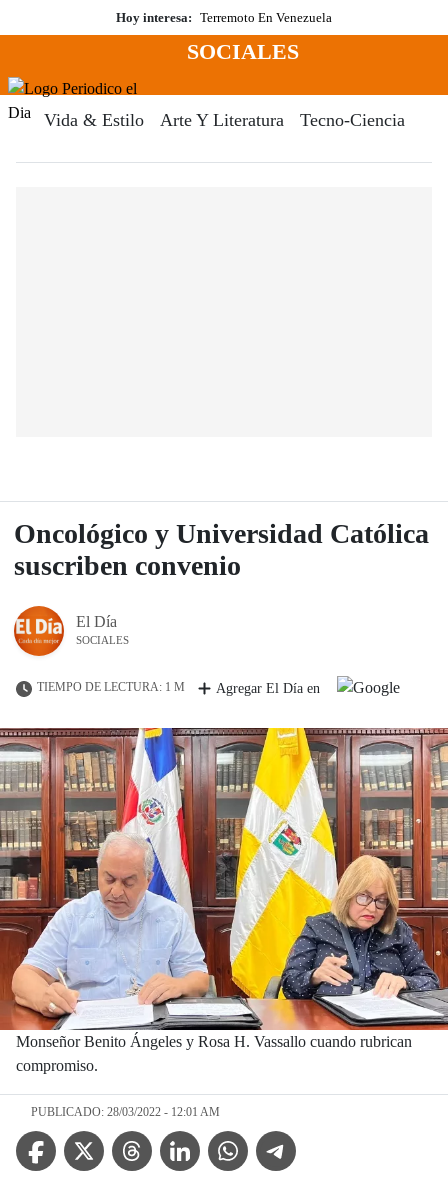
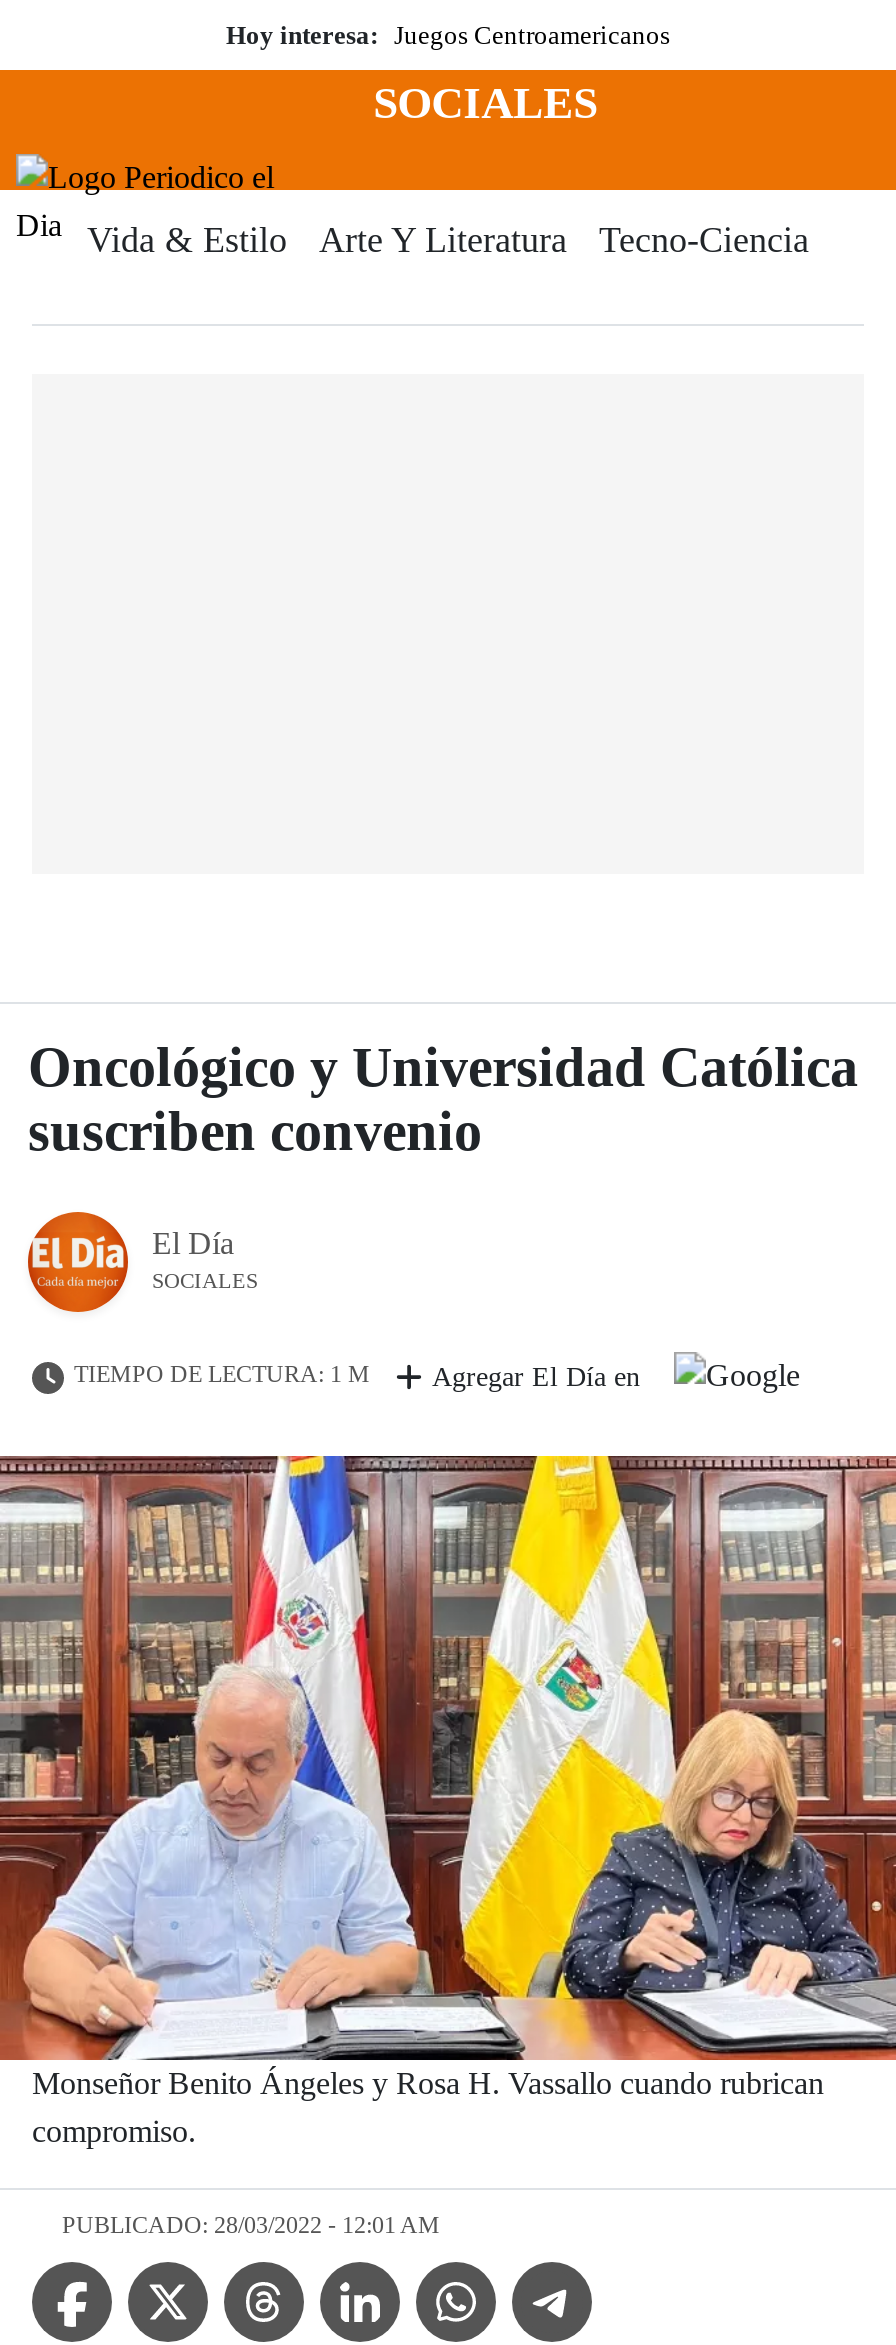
[116,10,332,25] Hoy interesa: Terremoto En Venezuela -> [226,20,670,50] Hoy interesa: Juegos Centroamericanos

